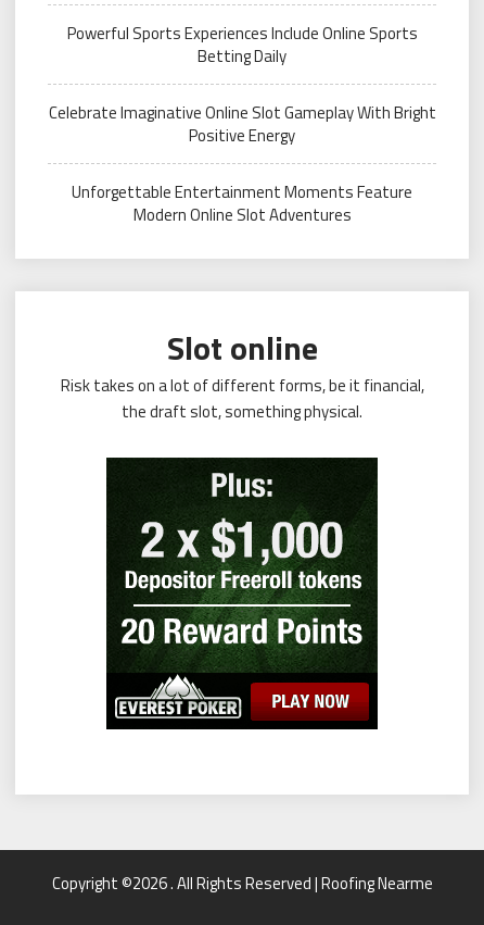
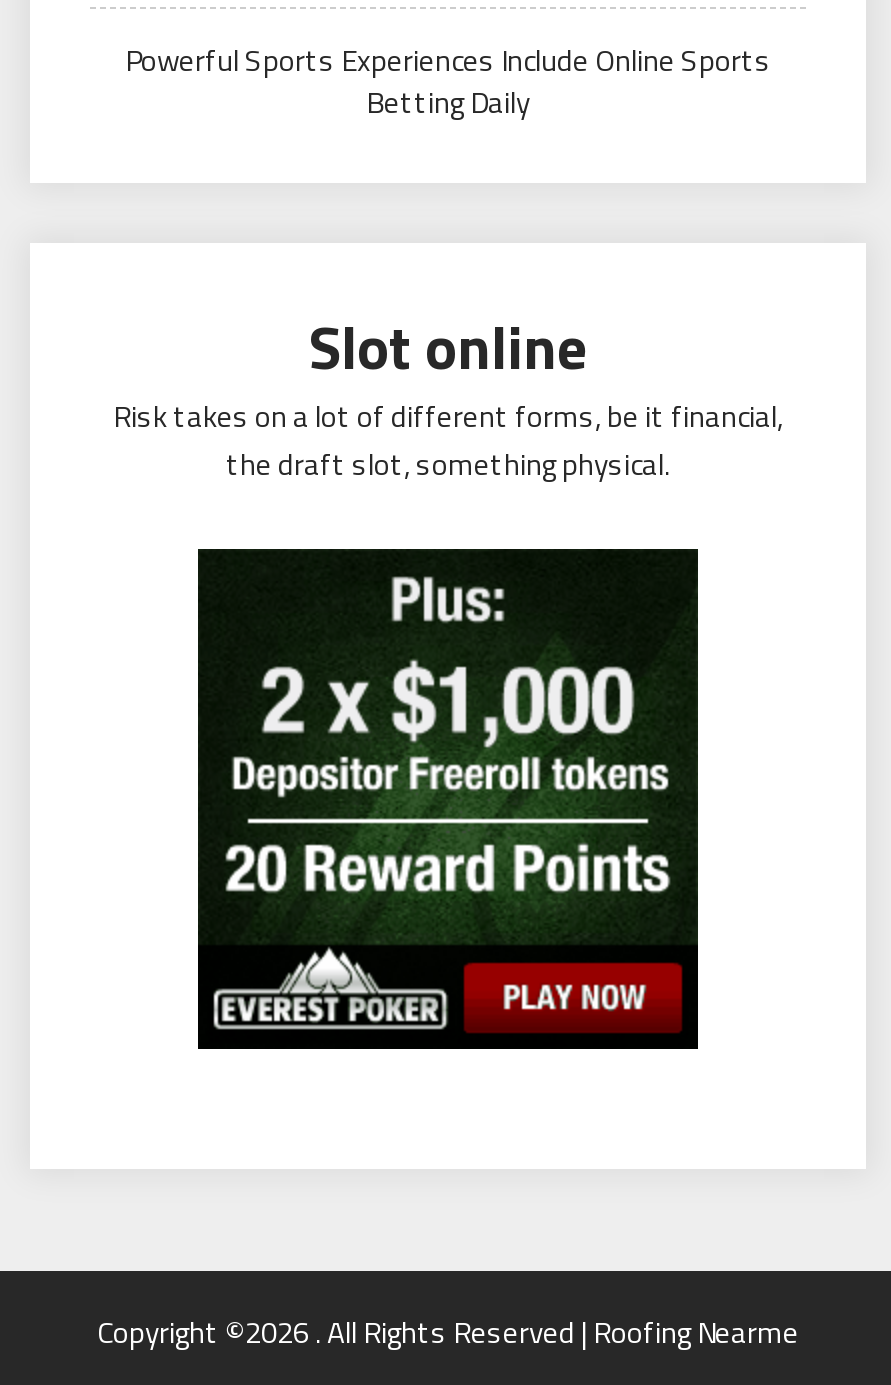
[48,100,436,227] Celebrate Imaginative Online Slot Gameplay With Bright | Positive Energy | Unforgettable Entertainment Moments Feature | Modern Online Slot Adventures -> none

